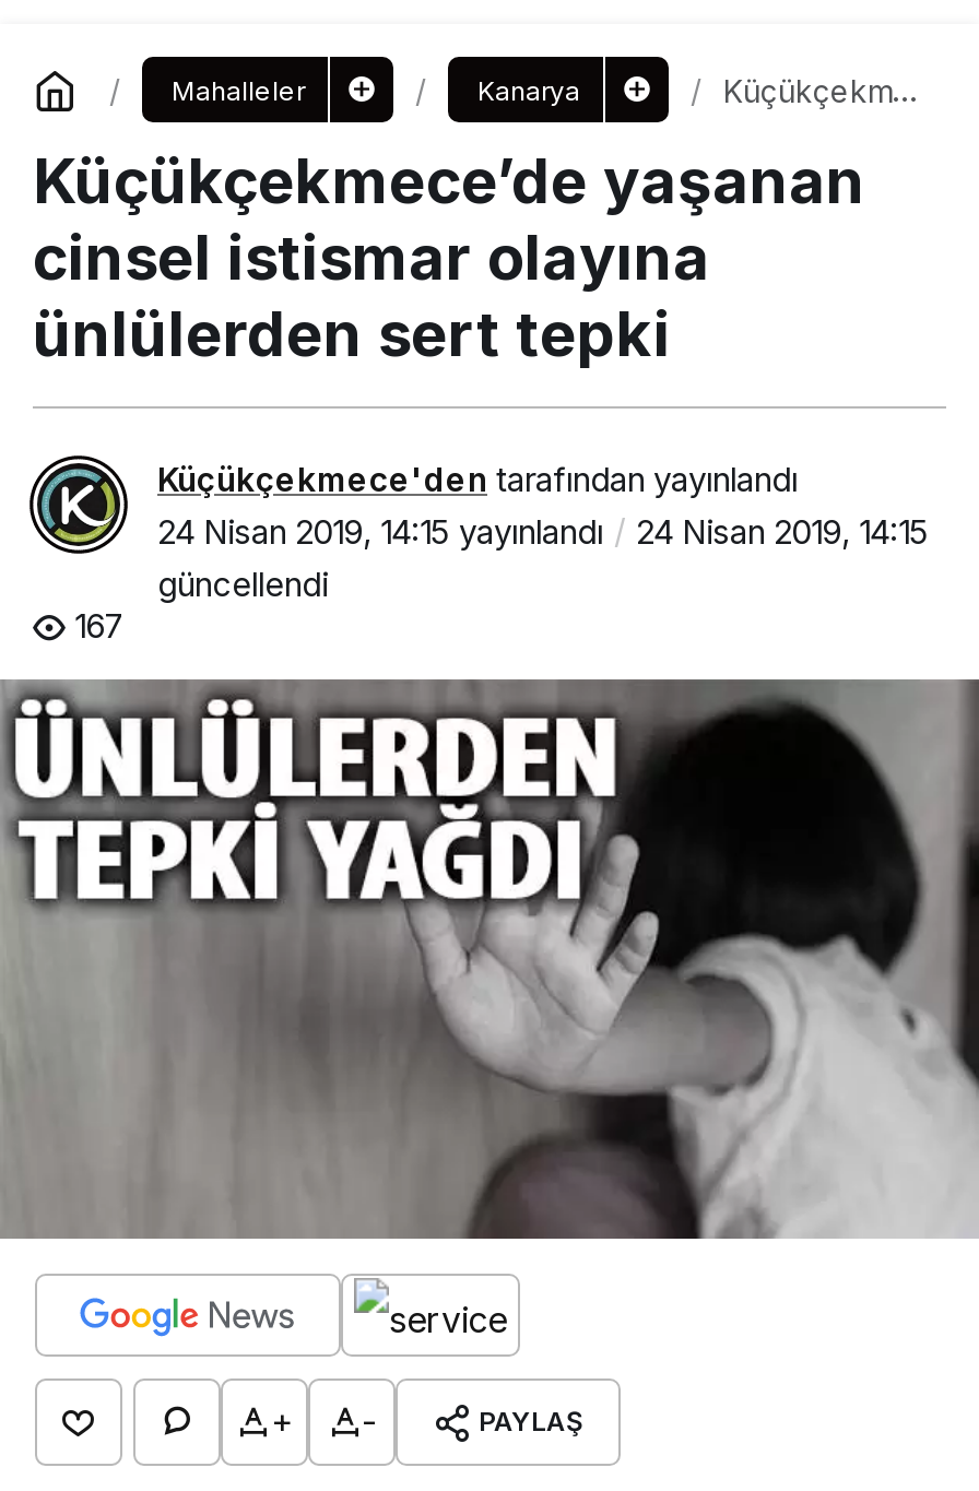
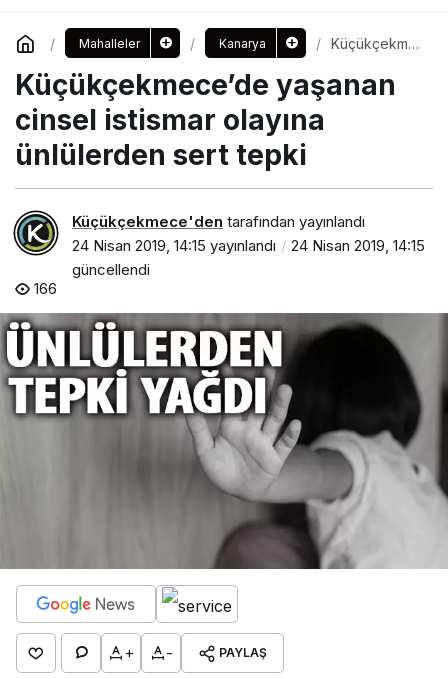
[66,604,125,646] 167 -> [30,278,57,297] 166

